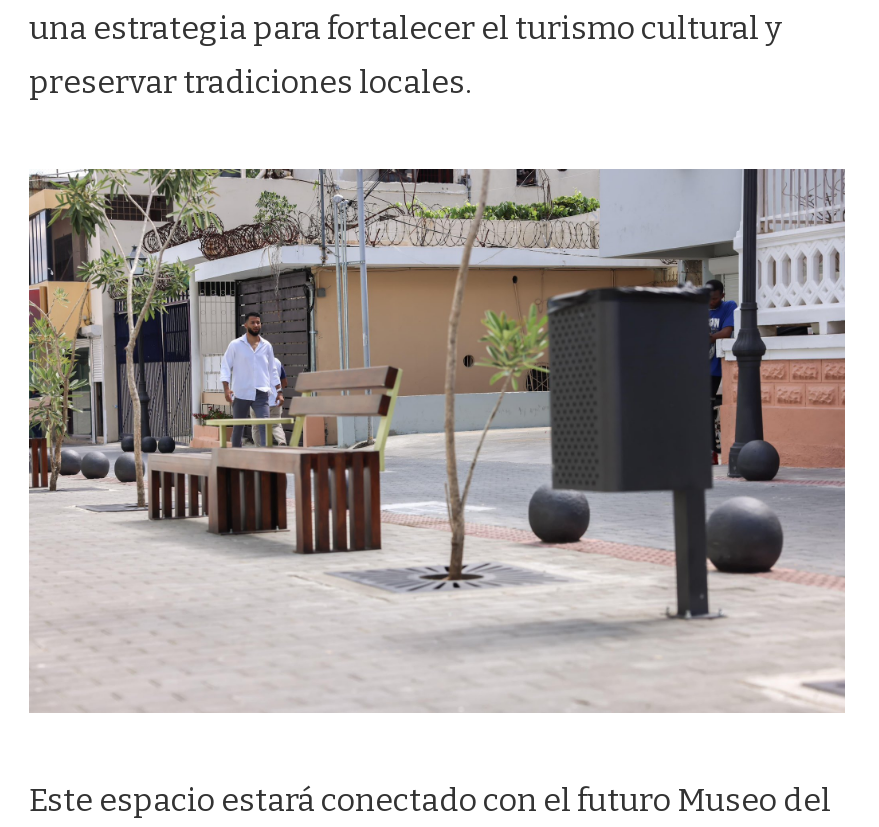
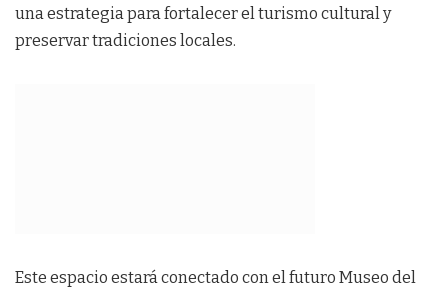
[27,166,847,714] [image] -> none

